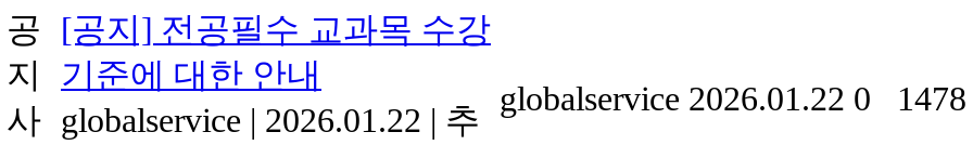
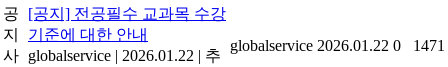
[500,80,966,116] globalservice 2026.01.22 0 1478 -> [230,37,445,54] globalservice 2026.01.22 0 1471

